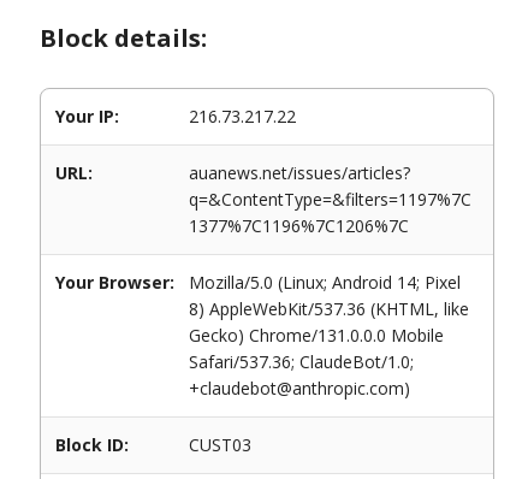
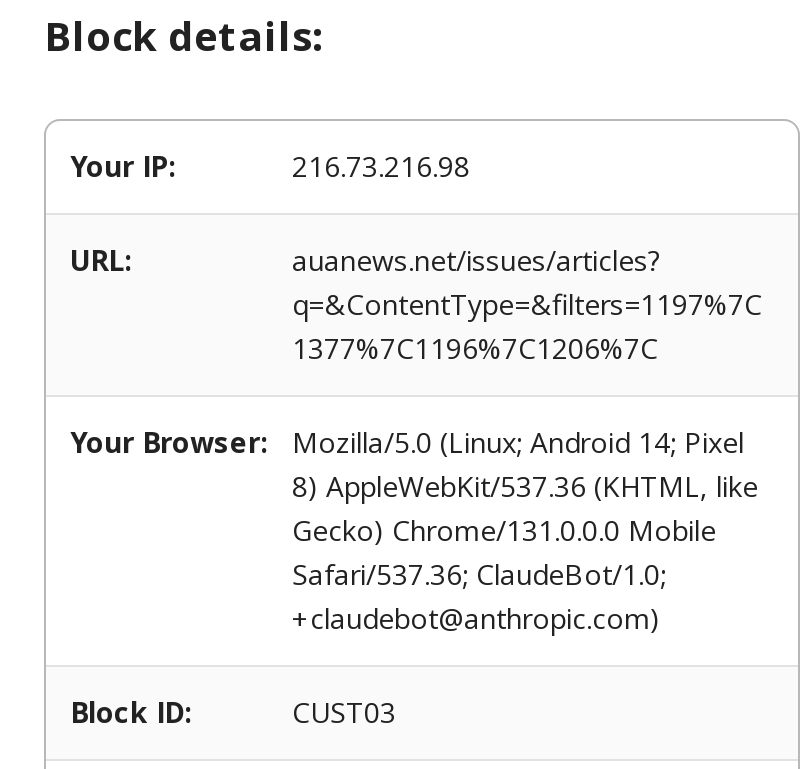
[189,105,296,128] 216.73.217.22 -> [292,147,470,185] 216.73.216.98

